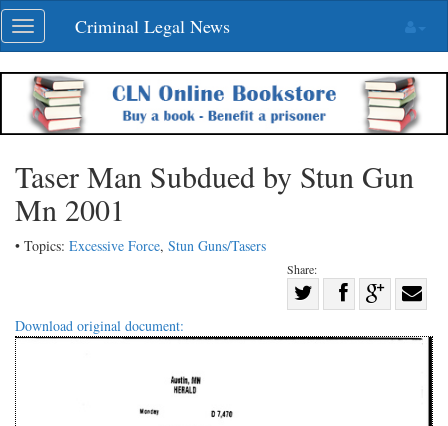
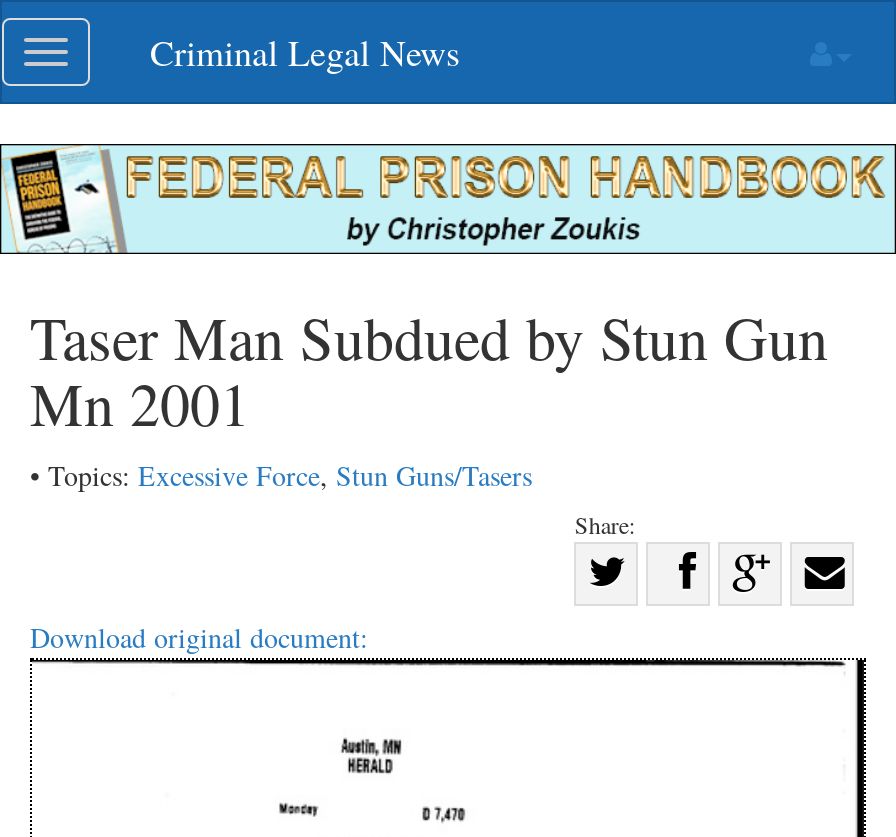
[3,72,445,136] [image] -> [6,142,890,256] [image]

